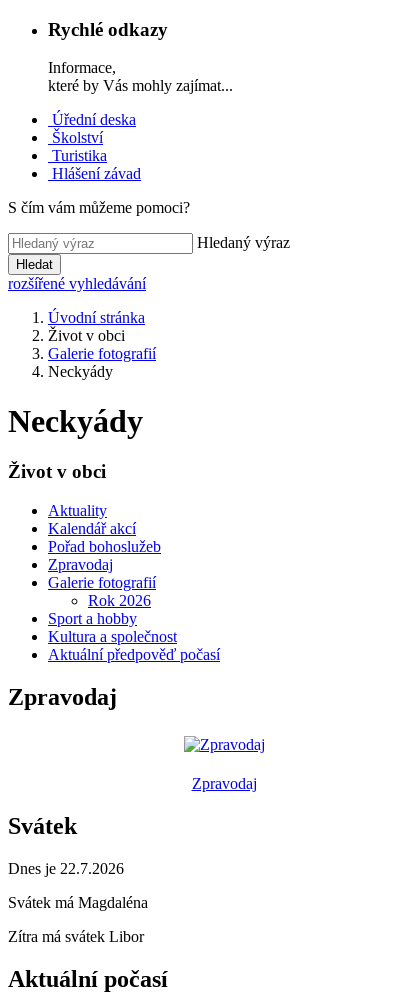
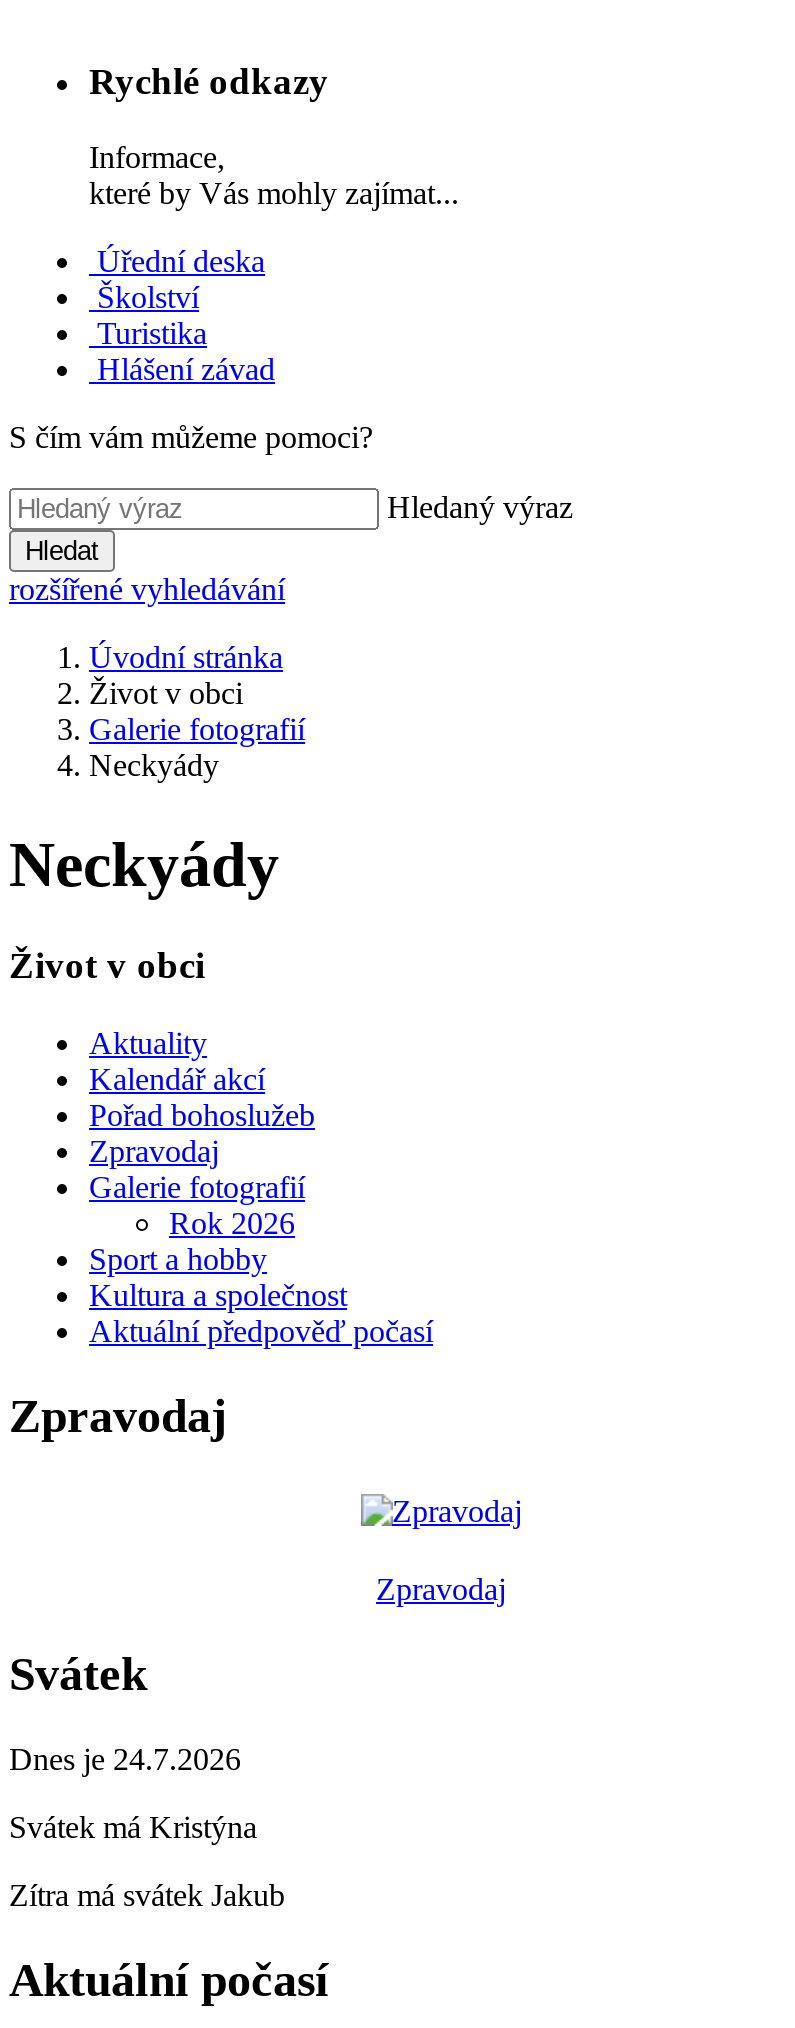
[8,860,124,877] Dnes je 22.7.2026 -> [9,1741,241,1775] Dnes je 24.7.2026
[8,894,148,911] Svátek má Magdaléna -> [9,1809,257,1843] Svátek má Kristýna
[8,928,144,945] Zítra má svátek Libor -> [9,1877,285,1911] Zítra má svátek Jakub

